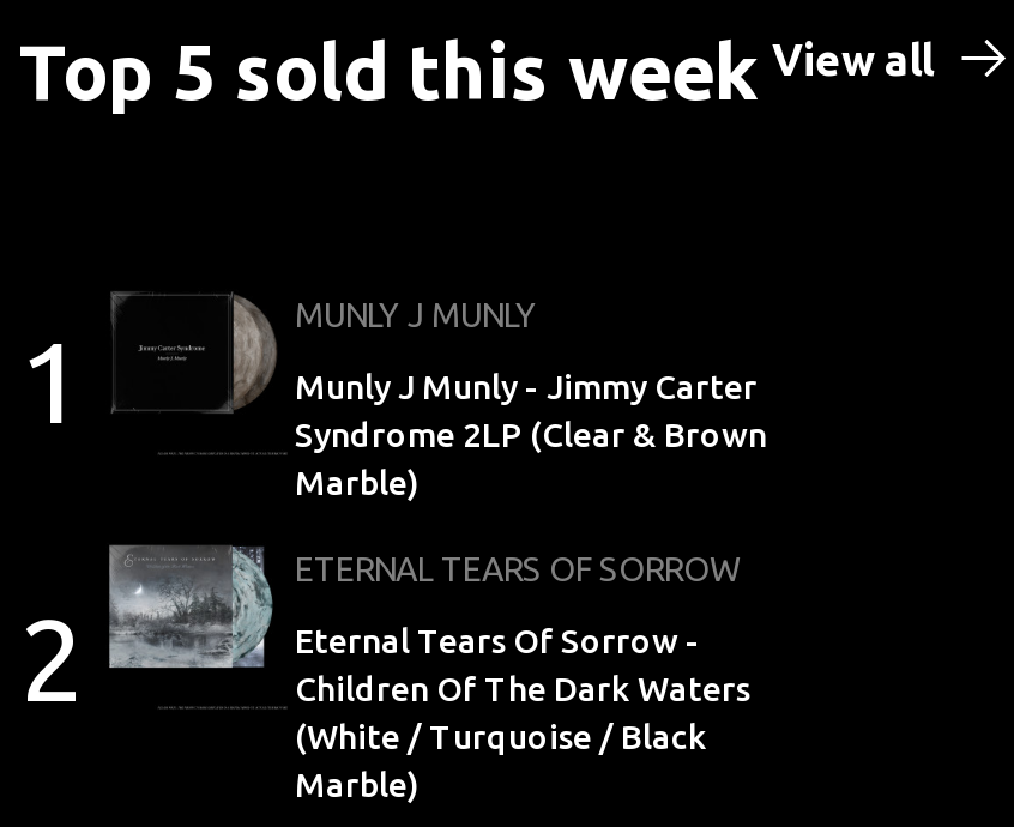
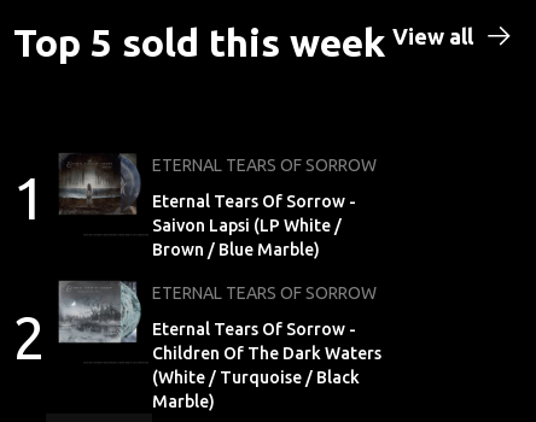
[115,294,537,411] [image] | MUNLY J MUNLY -> [60,153,377,215] [image] | ETERNAL TEARS OF SORROW
[295,368,767,502] Munly J Munly - Jimmy Carter | Syndrome 2LP (Clear & Brown | Marble) -> [152,192,356,259] Eternal Tears Of Sorrow - | Saivon Lapsi (LP White / | Brown / Blue Marble)

